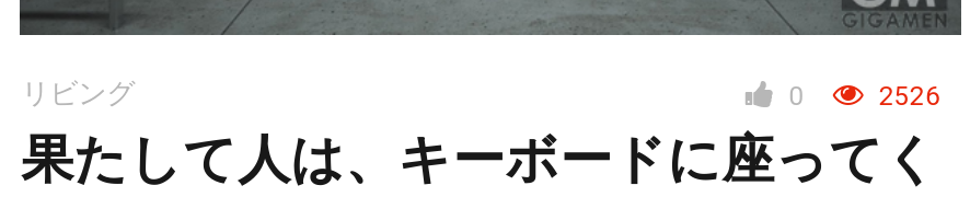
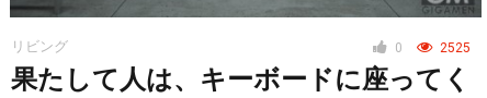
[872,80,940,111] 2526 -> [437,40,471,55] 2525

